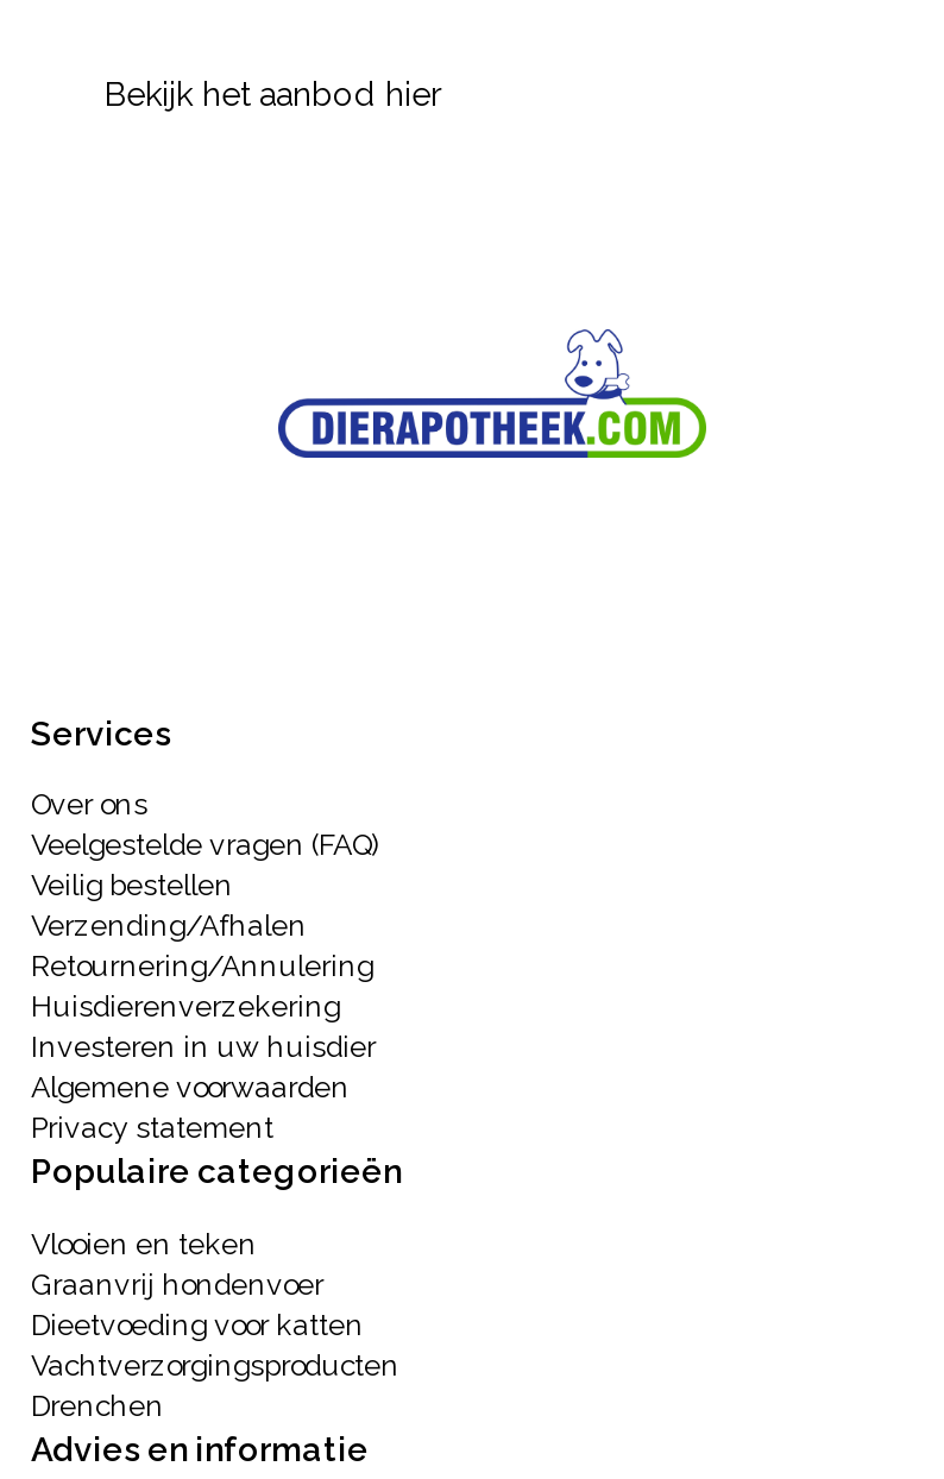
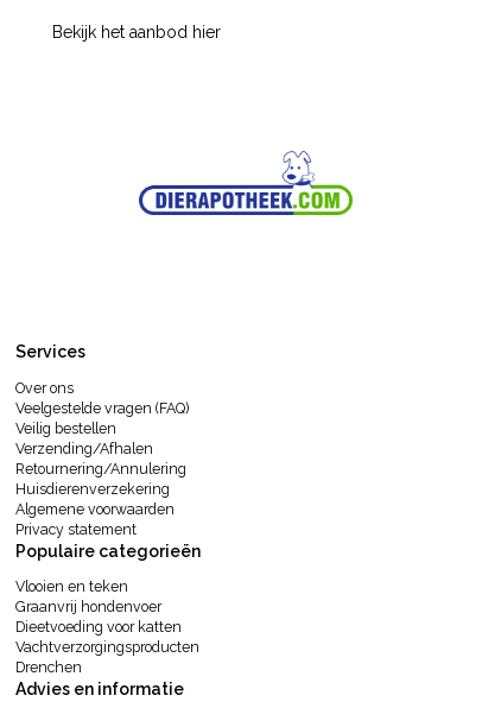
[31,1028,376,1064] Investeren in uw huisdier -> none

